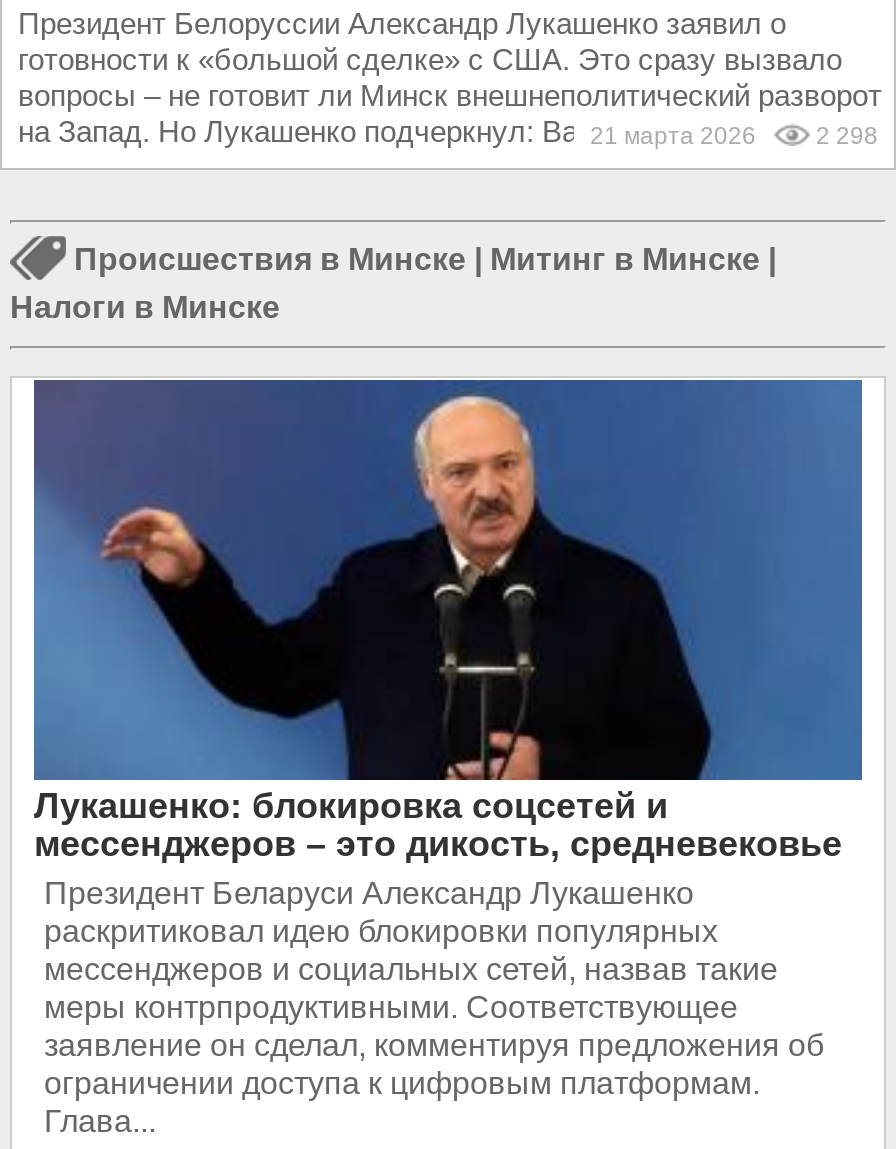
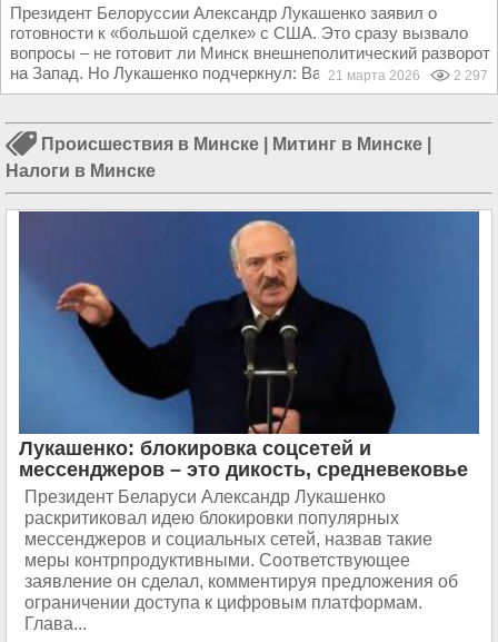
[810,122,878,150] 2 298 -> [450,68,488,83] 2 297

